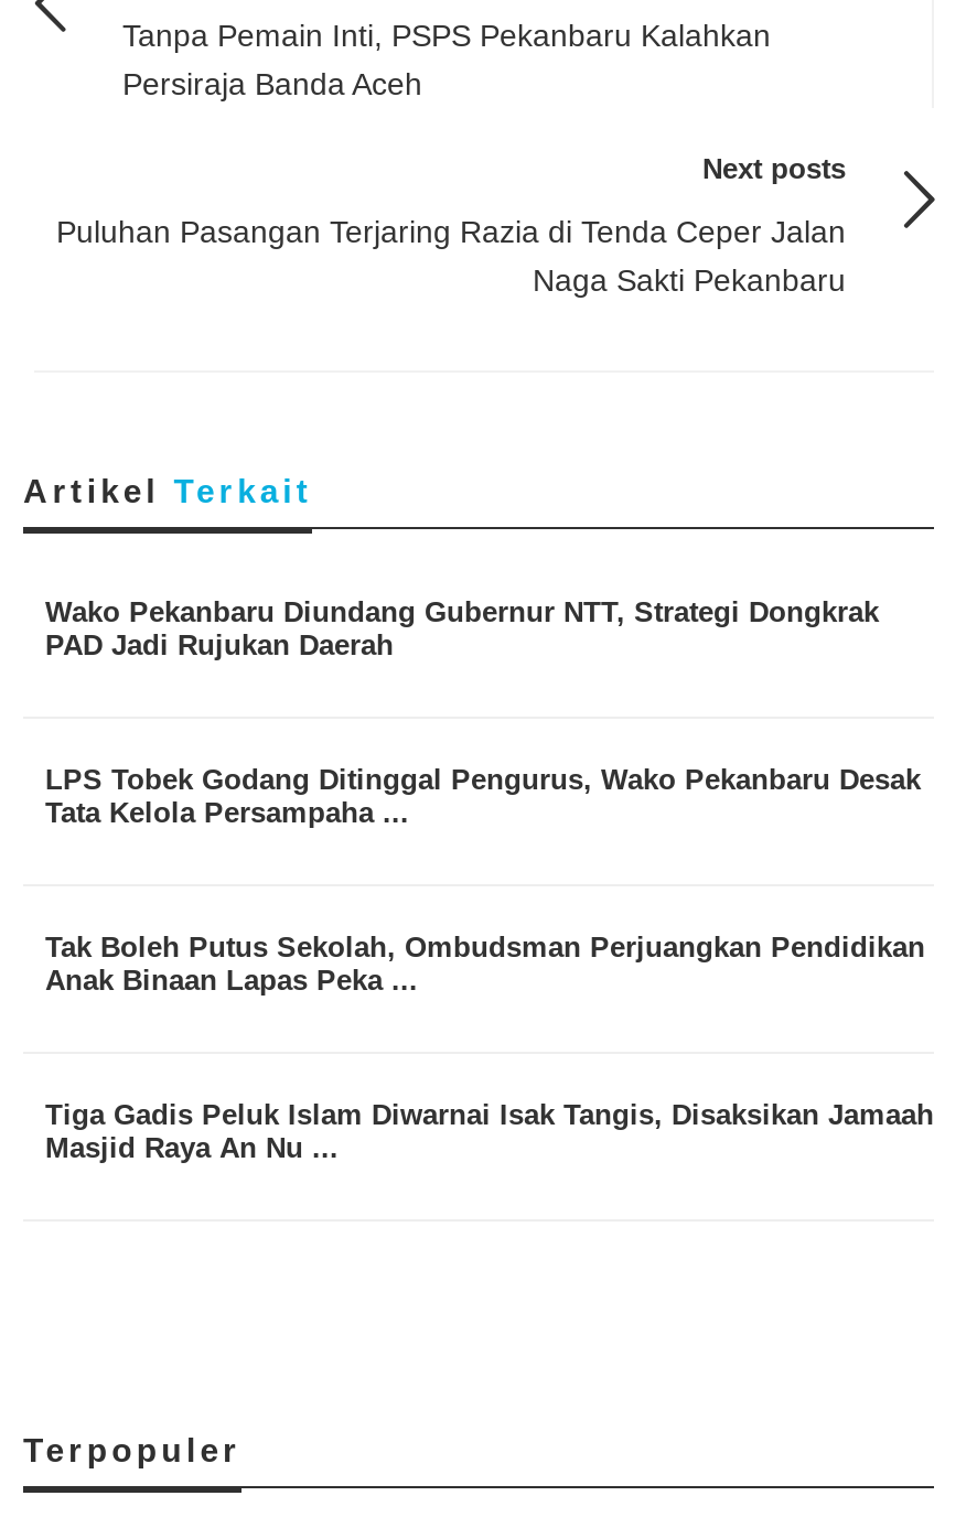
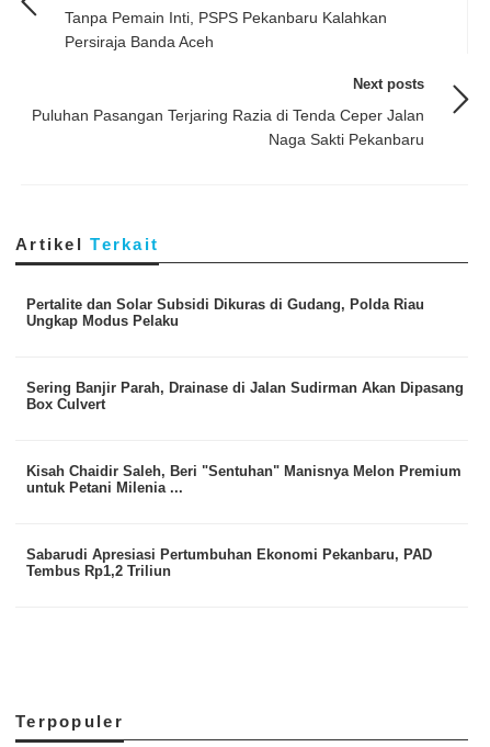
[45,594,879,661] Wako Pekanbaru Diundang Gubernur NTT, Strategi Dongkrak | PAD Jadi Rujukan Daerah -> [26,296,424,329] Pertalite dan Solar Subsidi Dikuras di Gudang, Polda Riau | Ungkap Modus Pelaku
[45,762,921,828] LPS Tobek Godang Ditinggal Pengurus, Wako Pekanbaru Desak | Tata Kelola Persampaha ... -> [26,379,464,412] Sering Banjir Parah, Drainase di Jalan Sudirman Akan Dipasang | Box Culvert
[45,930,925,996] Tak Boleh Putus Sekolah, Ombudsman Perjuangkan Pendidikan | Anak Binaan Lapas Peka ... -> [26,462,461,495] Kisah Chaidir Saleh, Beri "Sentuhan" Manisnya Melon Premium | untuk Petani Milenia ...
[45,1097,934,1163] Tiga Gadis Peluk Islam Diwarnai Isak Tangis, Disaksikan Jamaah | Masjid Raya An Nu ... -> [26,546,432,579] Sabarudi Apresiasi Pertumbuhan Ekonomi Pekanbaru, PAD | Tembus Rp1,2 Triliun

